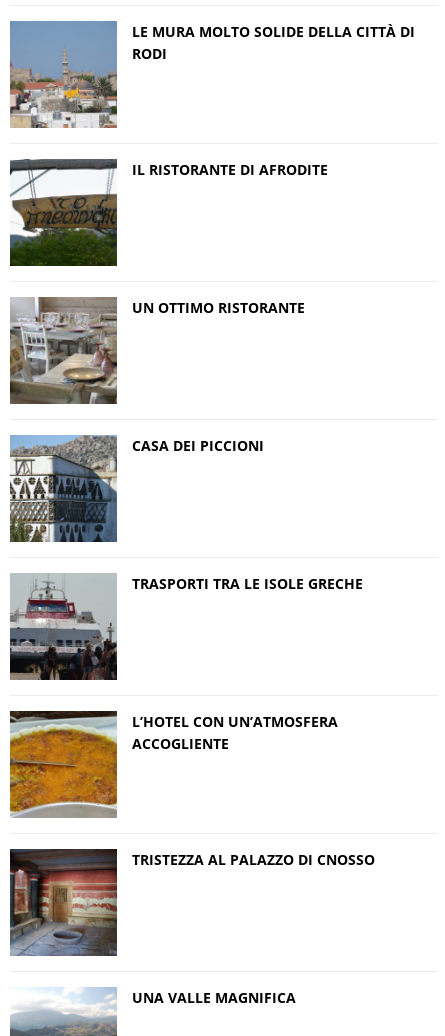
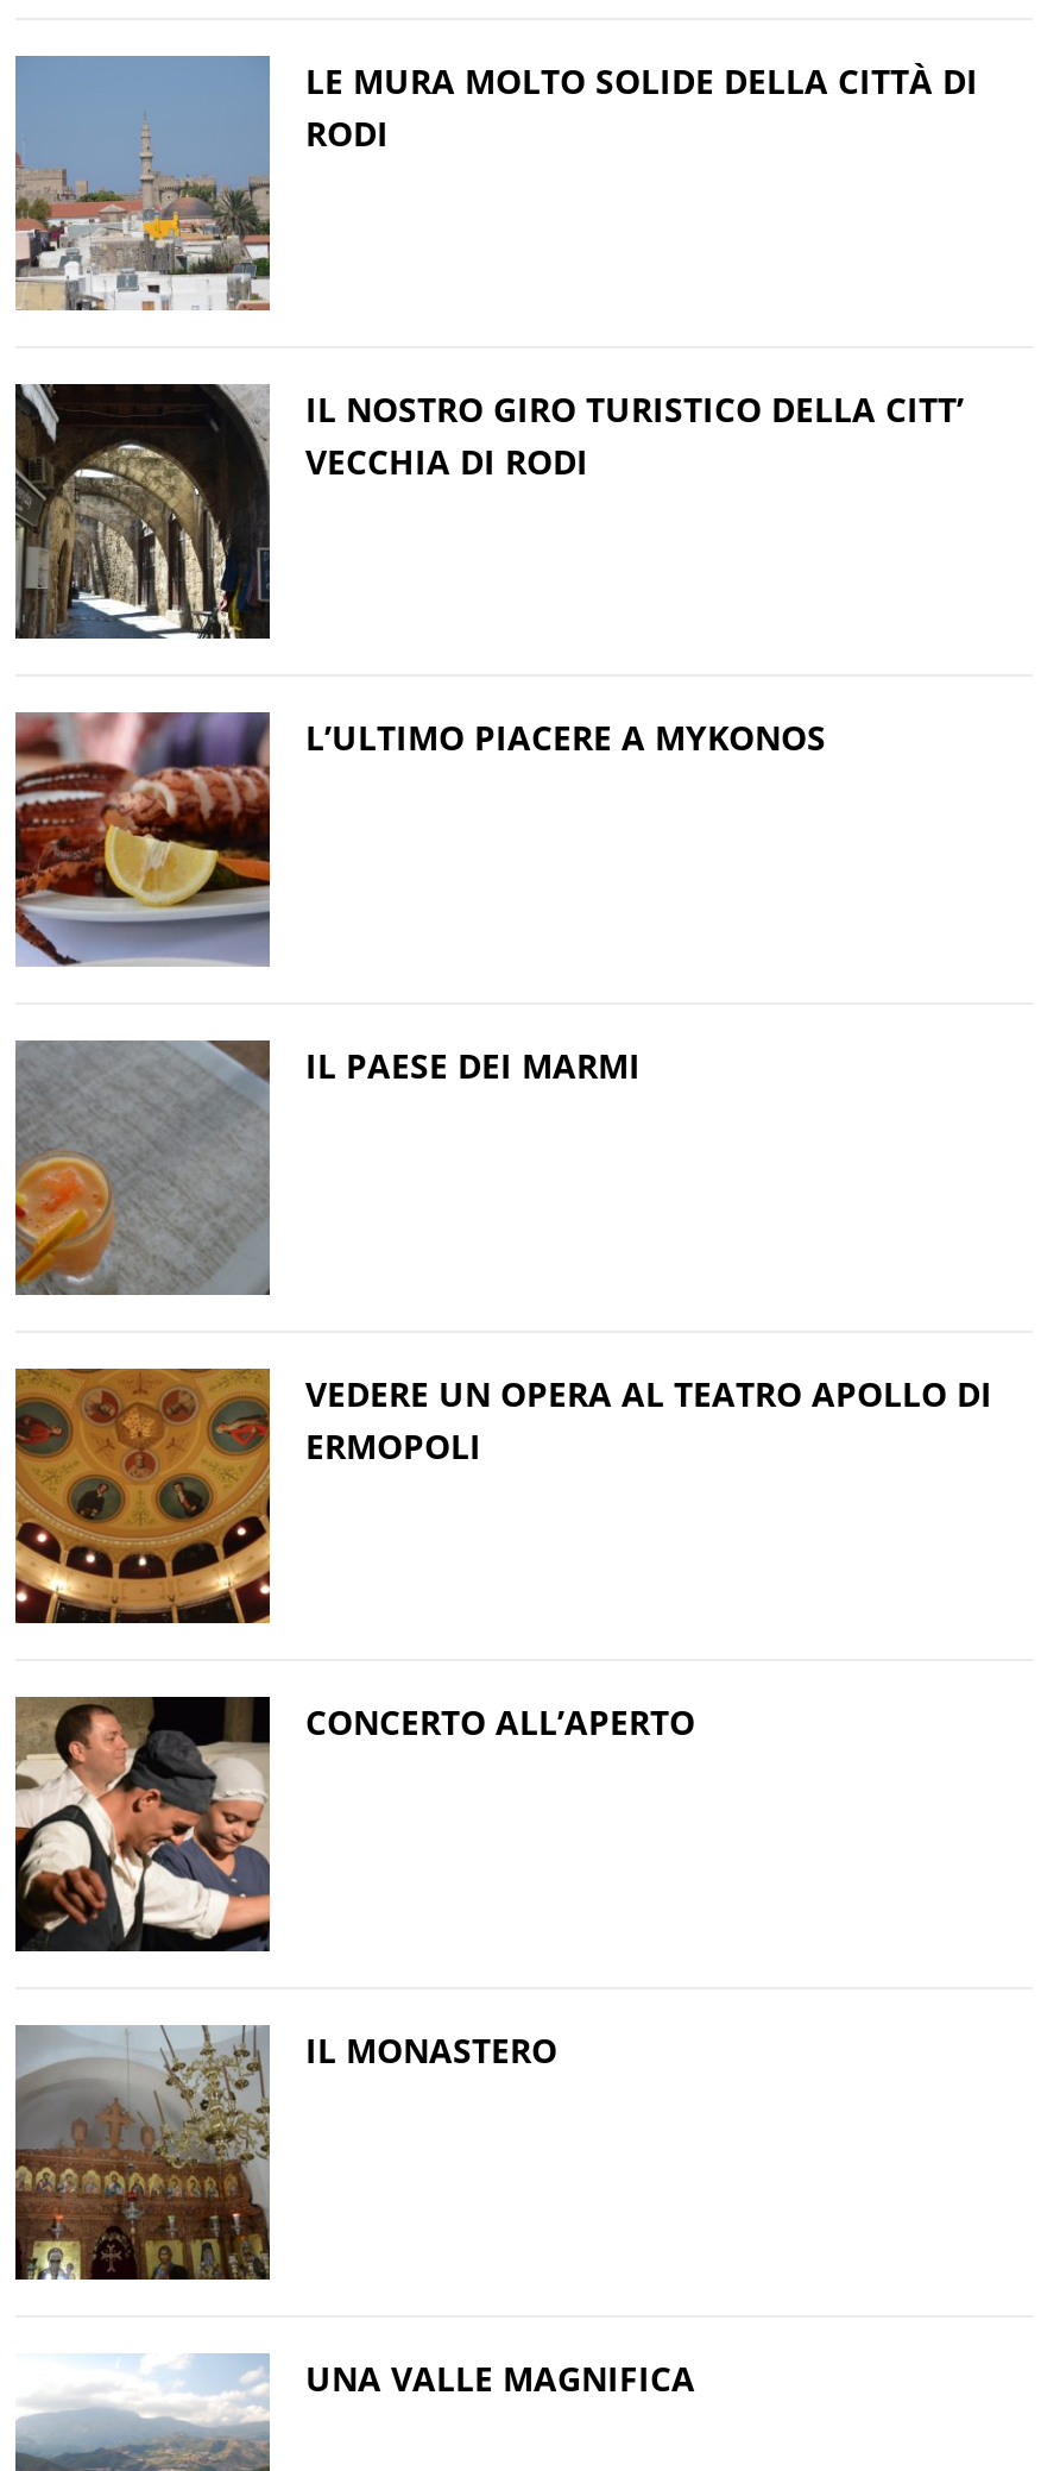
[9,159,328,267] [image] | IL RISTORANTE DI AFRODITE -> [13,383,964,640] [image] | IL NOSTRO GIRO TURISTICO DELLA CITT’ | VECCHIA DI RODI
[9,297,305,405] [image] | UN OTTIMO RISTORANTE -> [13,711,826,968] [image] | L’ULTIMO PIACERE A MYKONOS
[9,435,264,542] [image] | CASA DEI PICCIONI -> [13,1039,641,1296] [image] | IL PAESE DEI MARMI
[9,573,363,681] [image] | TRASPORTI TRA LE ISOLE GRECHE -> [13,1367,992,1627] [image] | VEDERE UN OPERA AL TEATRO APOLLO DI | ERMOPOLI
[9,710,338,818] [image] | L’HOTEL CON UN’ATMOSFERA | ACCOGLIENTE -> [13,1696,695,1953] [image] | CONCERTO ALL’APERTO
[9,849,375,957] [image] | TRISTEZZA AL PALAZZO DI CNOSSO -> [13,2024,557,2281] [image] | IL MONASTERO

